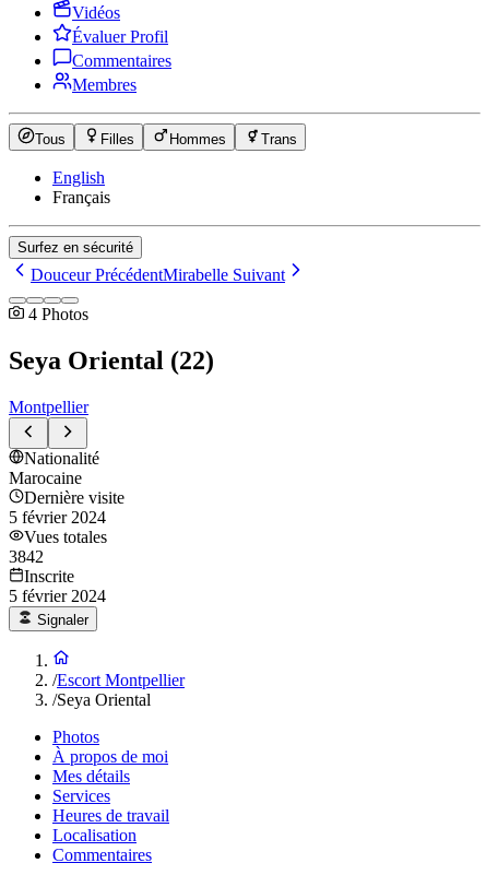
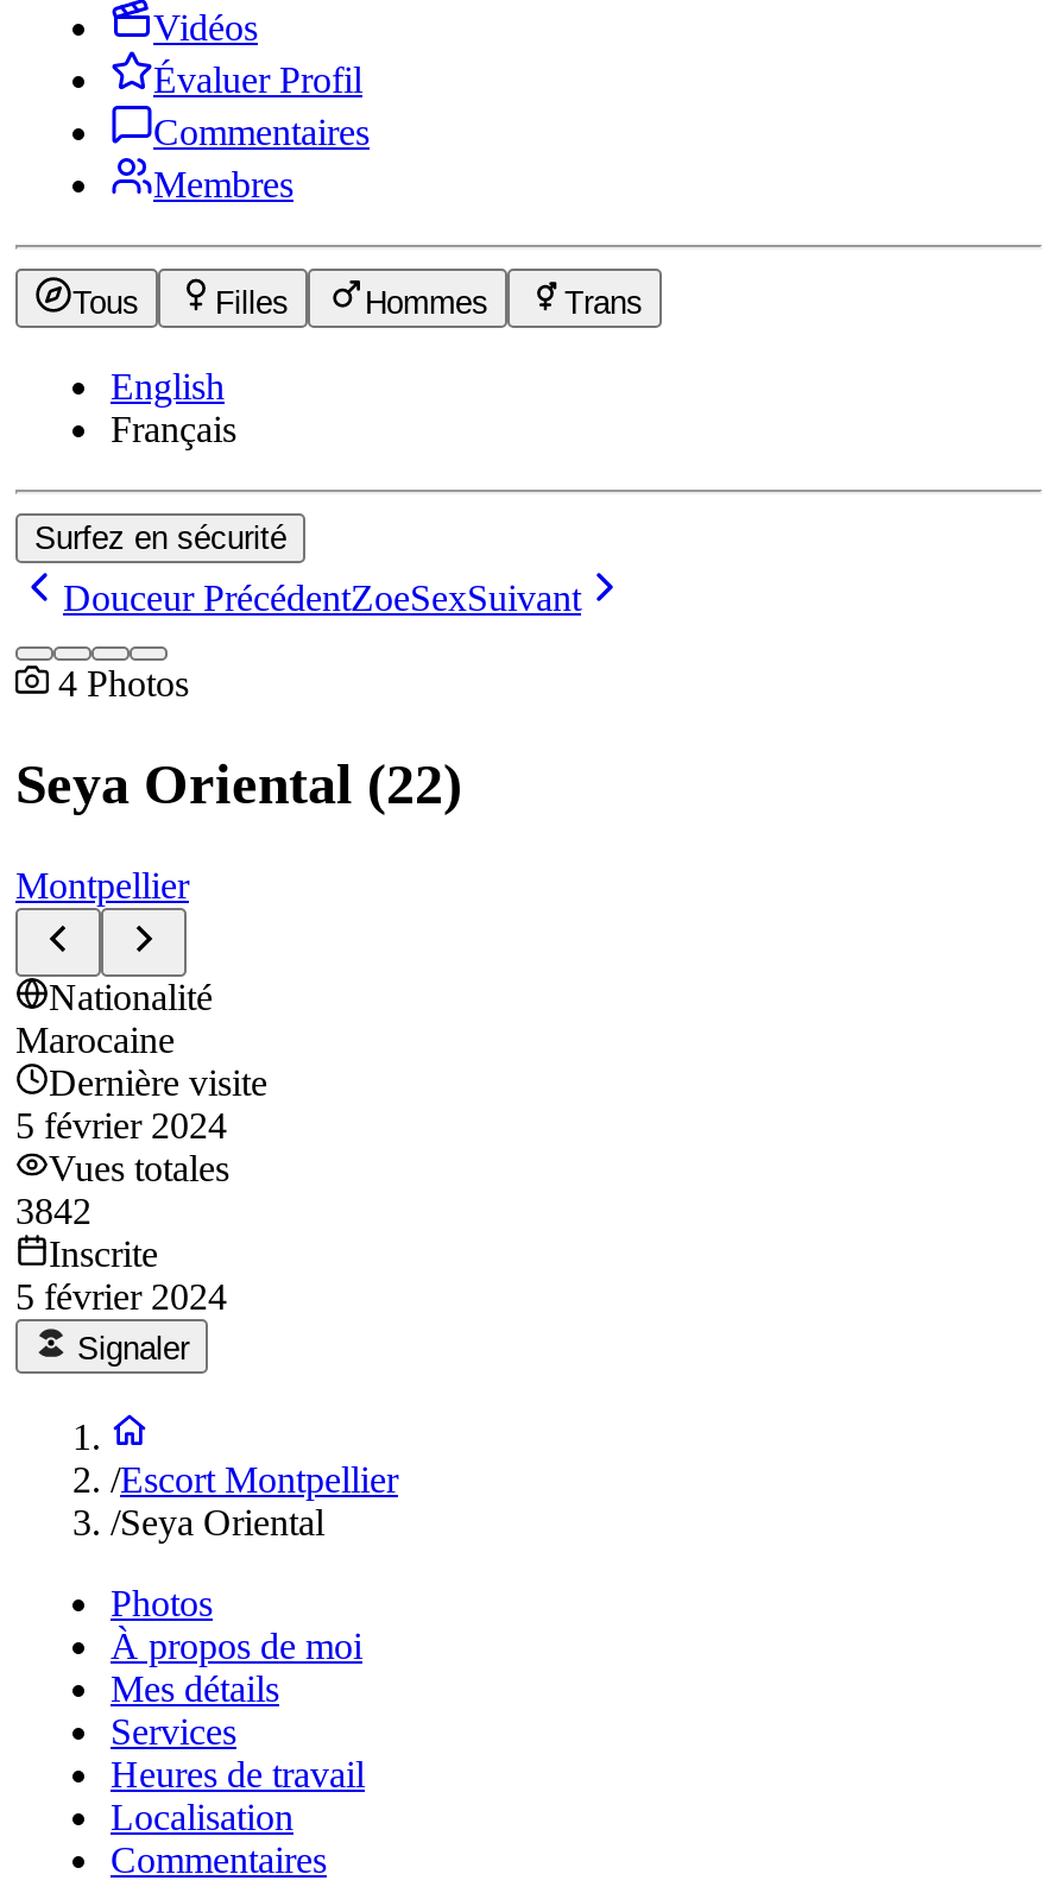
[31,265,285,284] Douceur PrécédentMirabelleSuivant -> [63,578,581,618] Douceur PrécédentZoeSexSuivant

